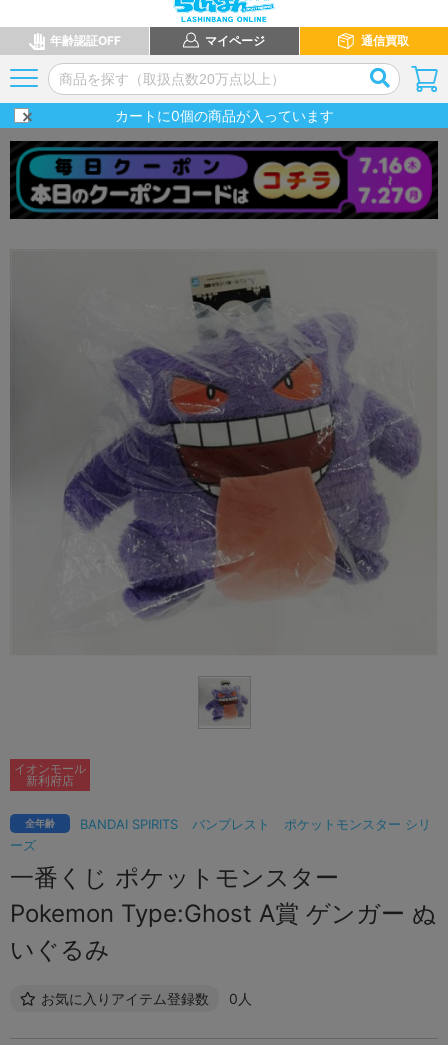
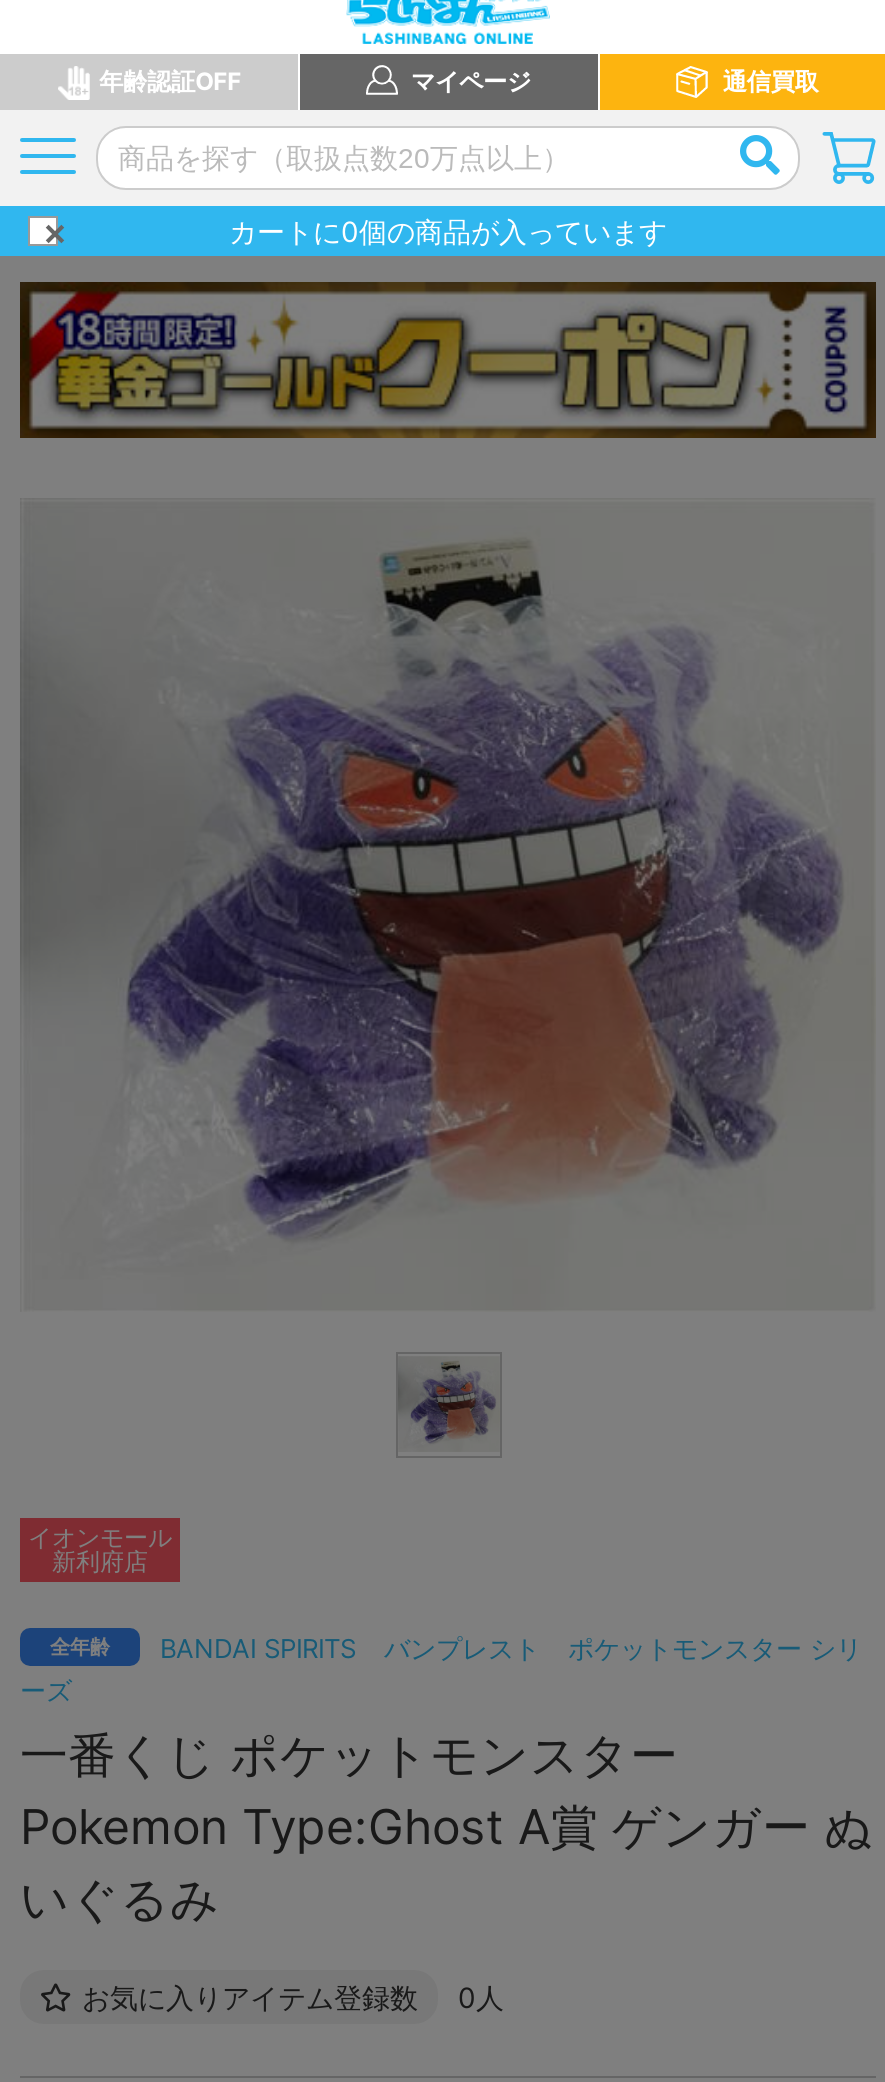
[10,141,437,219] [image] -> [20,282,876,438] [image]

